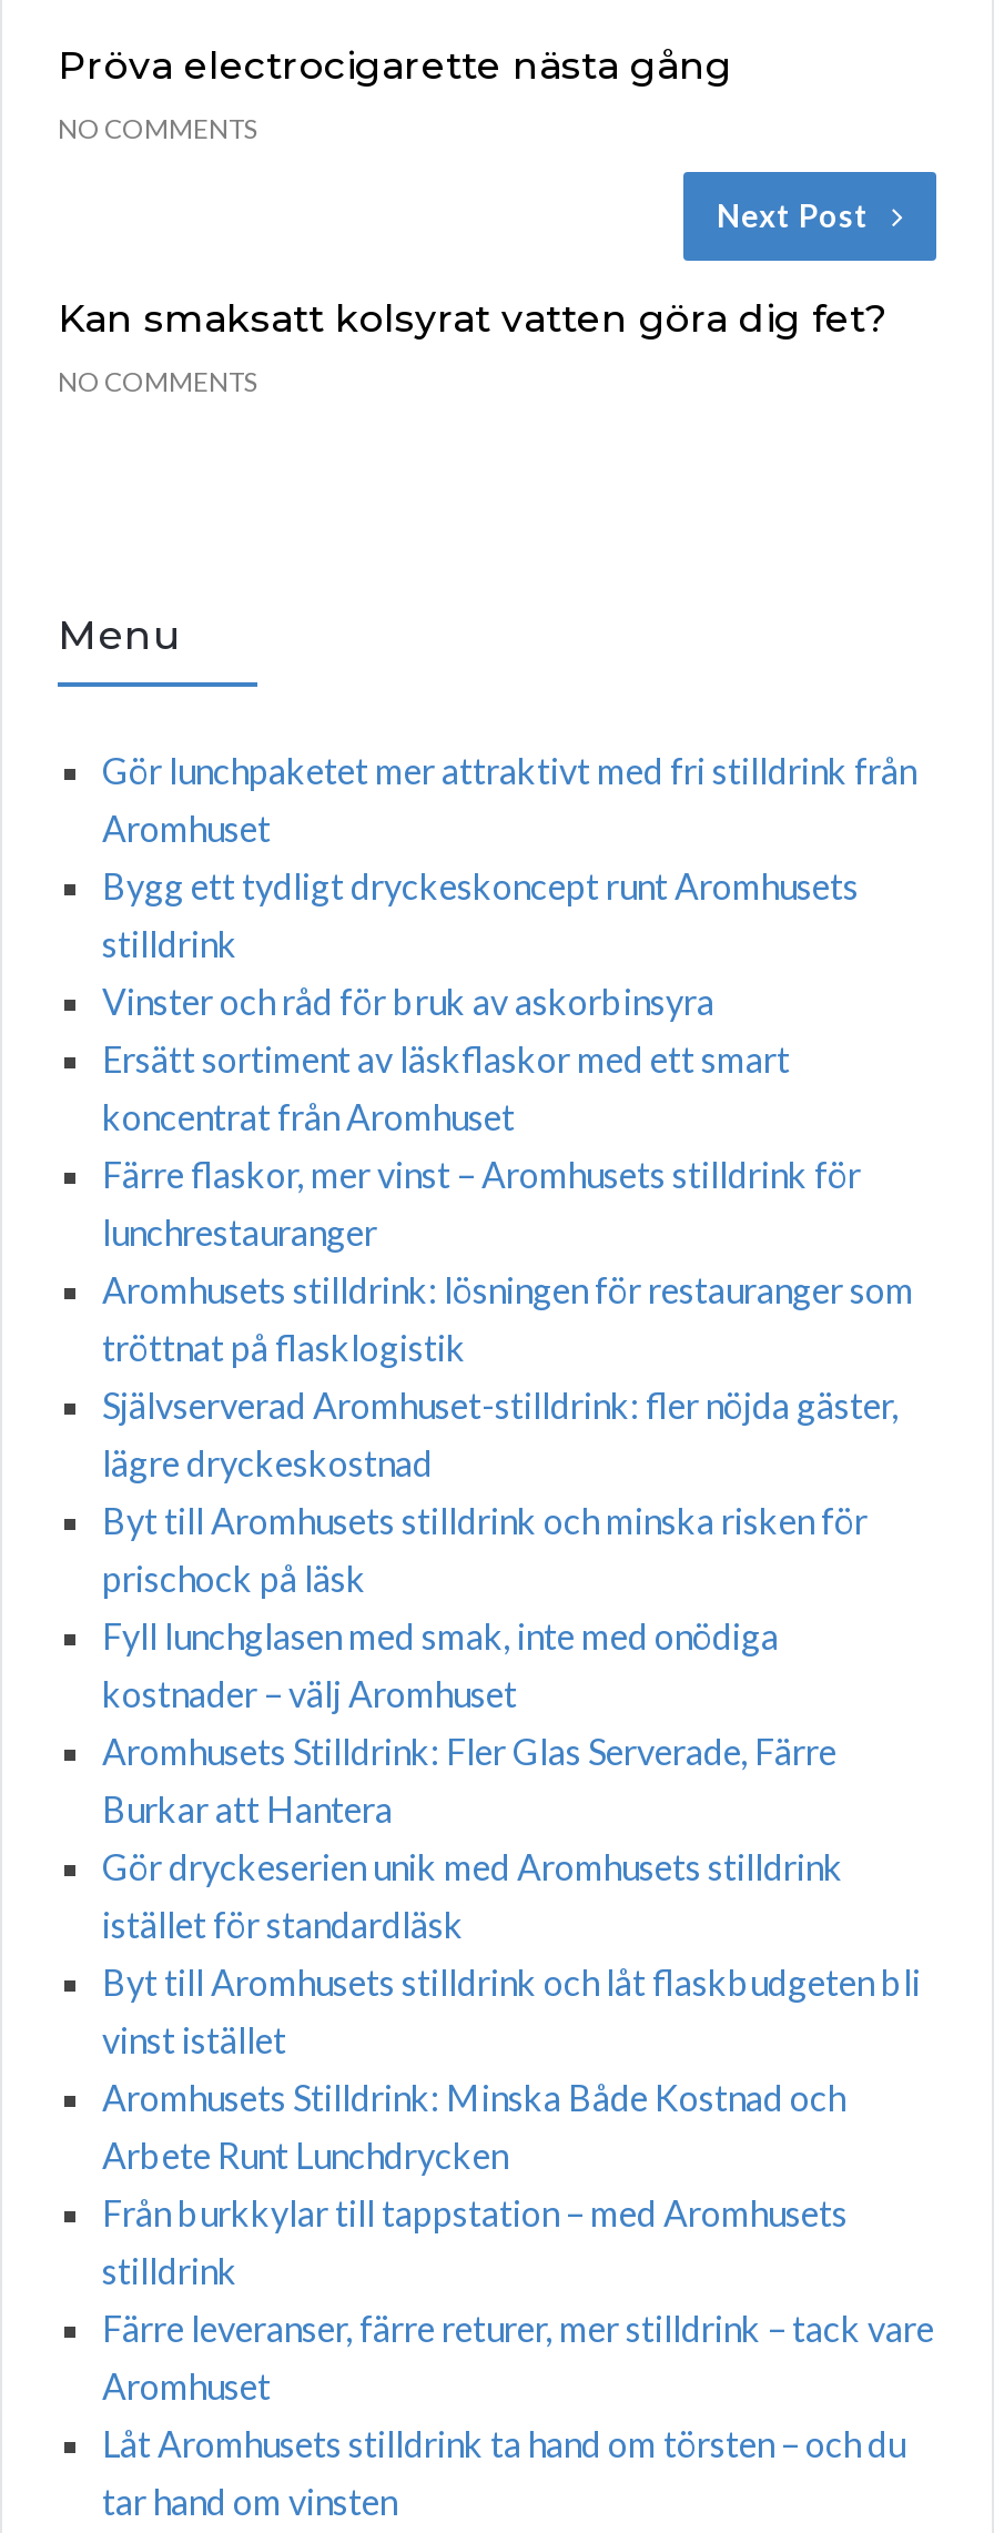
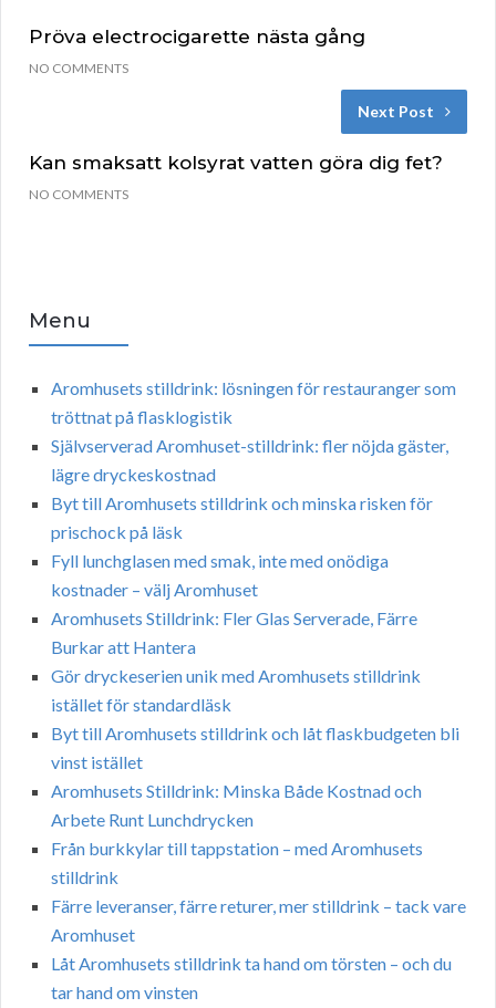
[102,749,916,1253] Gör lunchpaketet mer attraktivt med fri stilldrink från | Aromhuset | Bygg ett tydligt dryckeskoncept runt Aromhusets | stilldrink | Vinster och råd för bruk av askorbinsyra | Ersätt sortiment av läskflaskor med ett smart | koncentrat från Aromhuset | Färre flaskor, mer vinst – Aromhusets stilldrink för | lunchrestauranger -> none

